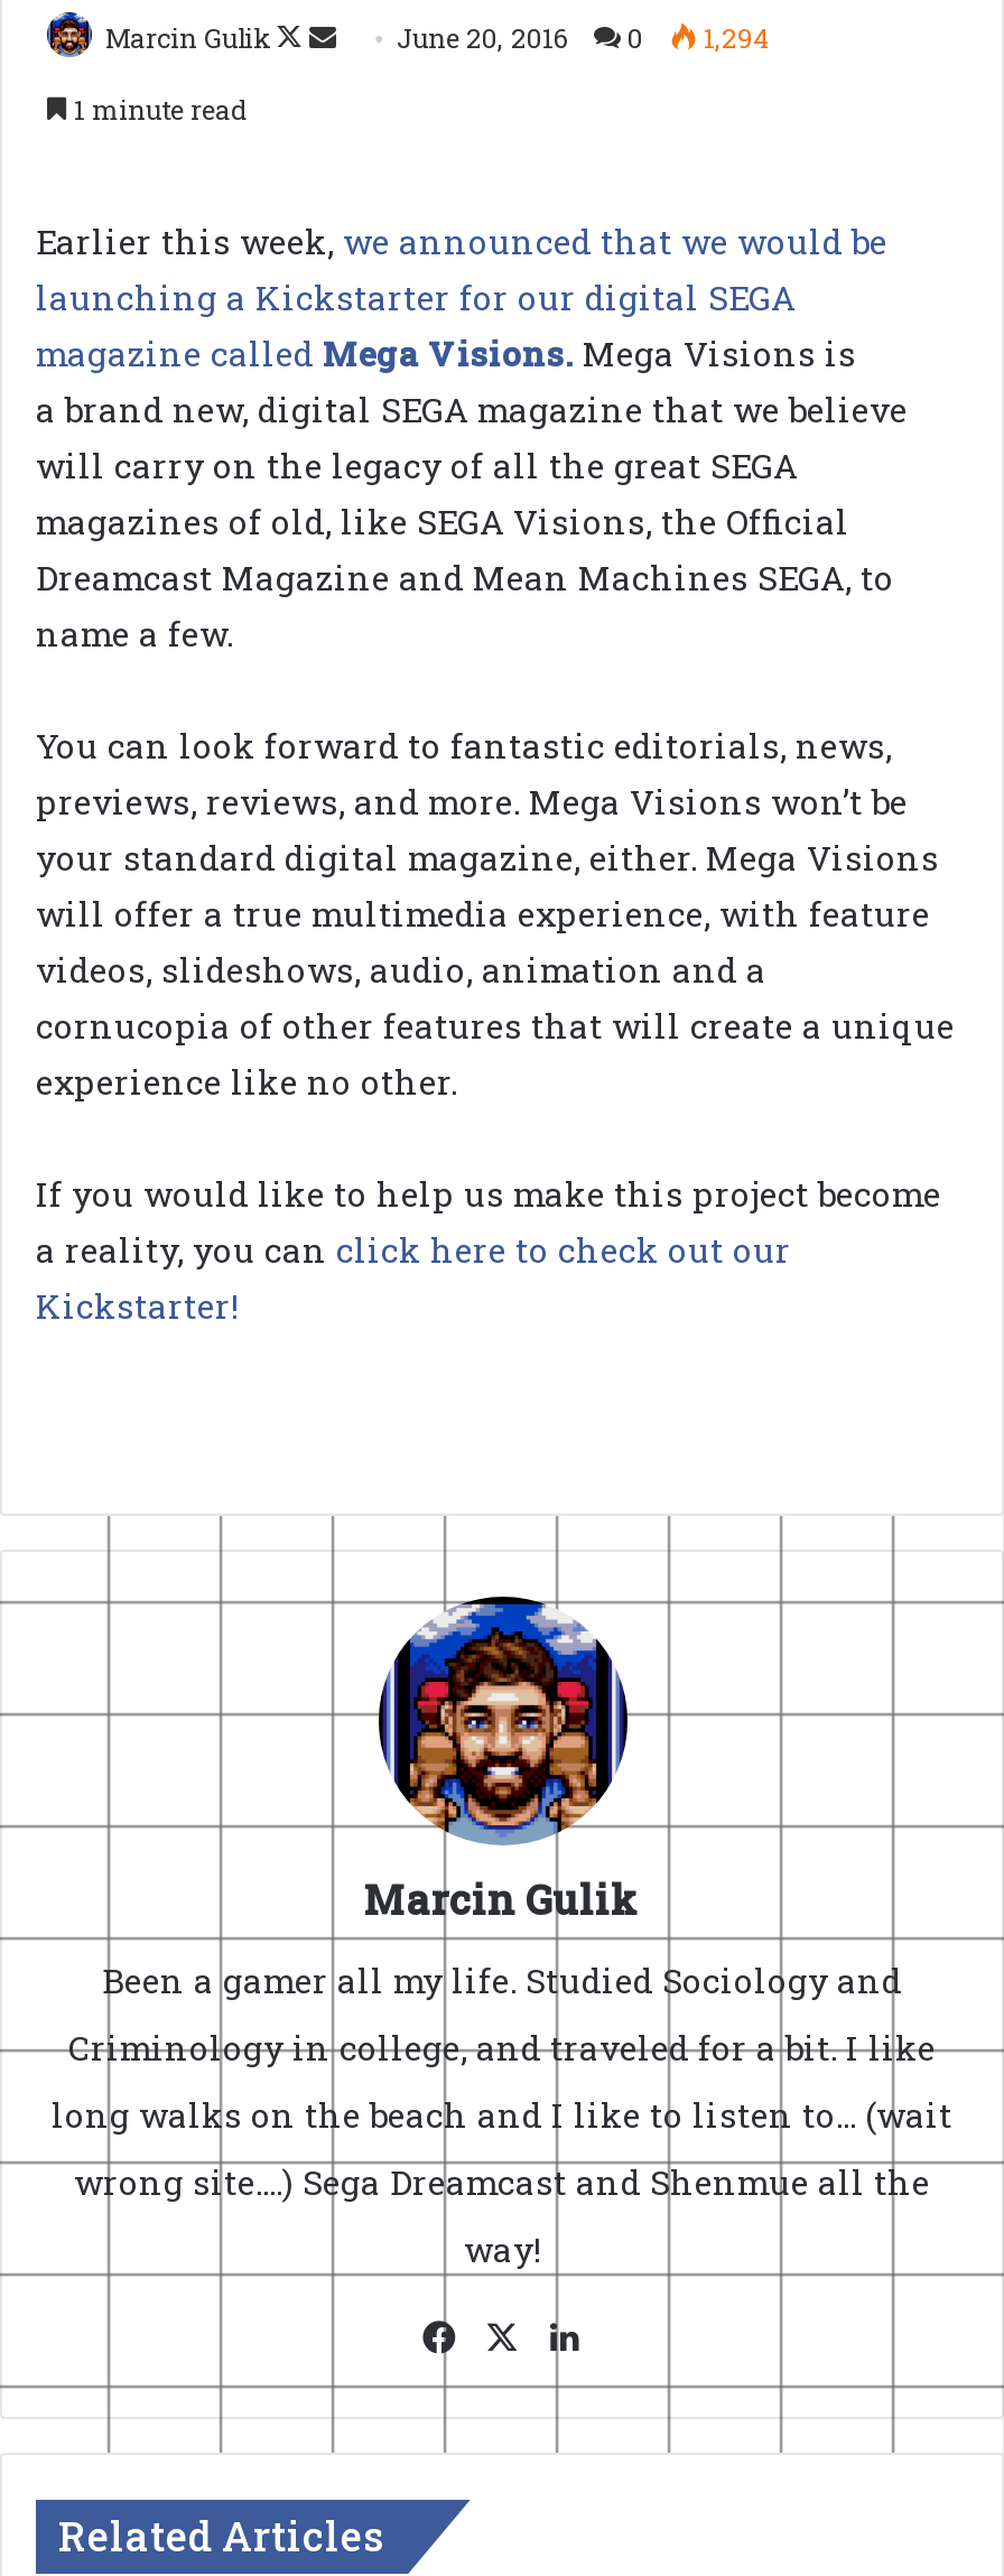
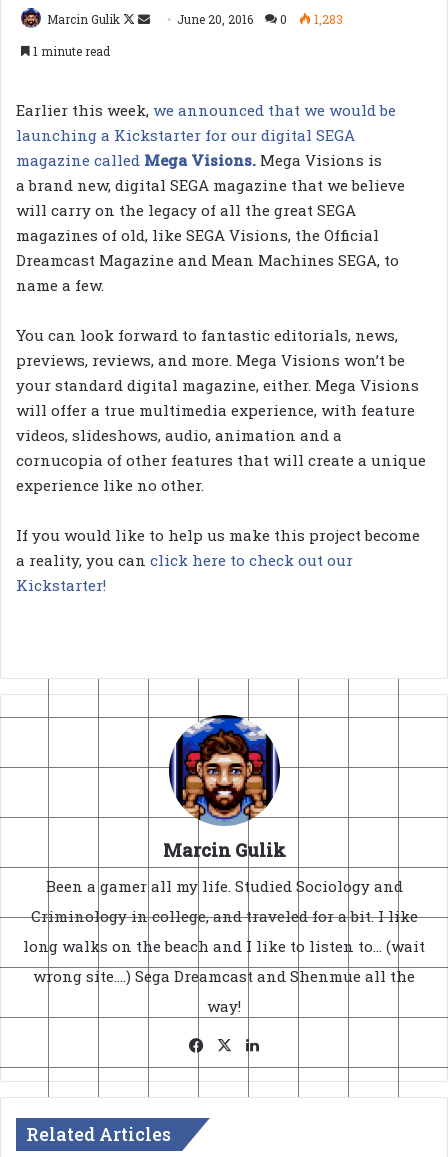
[697,18,771,54] 1,294 -> [311,11,343,27] 1,283

